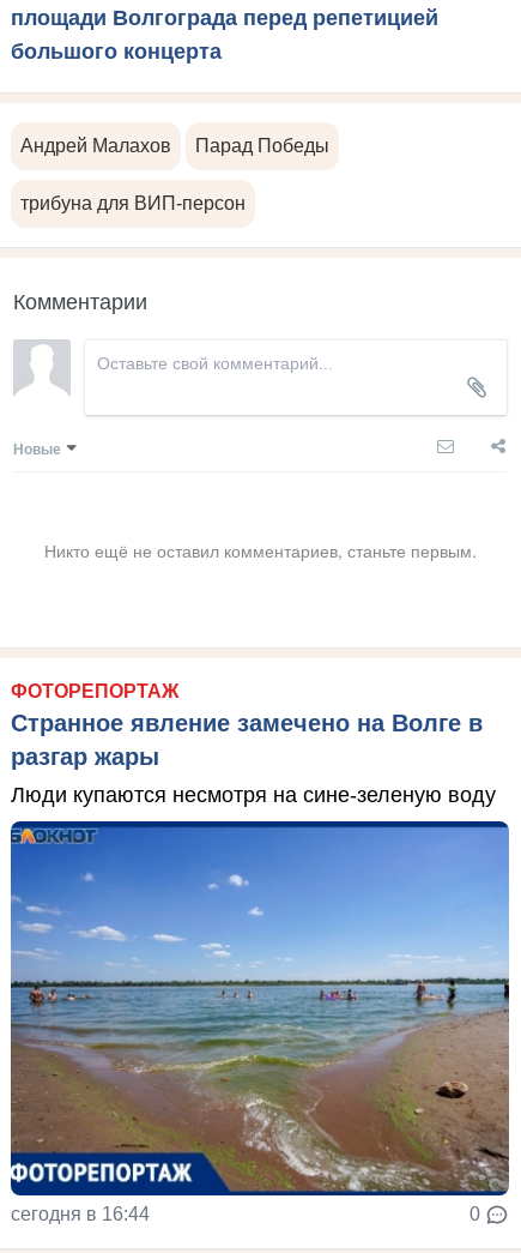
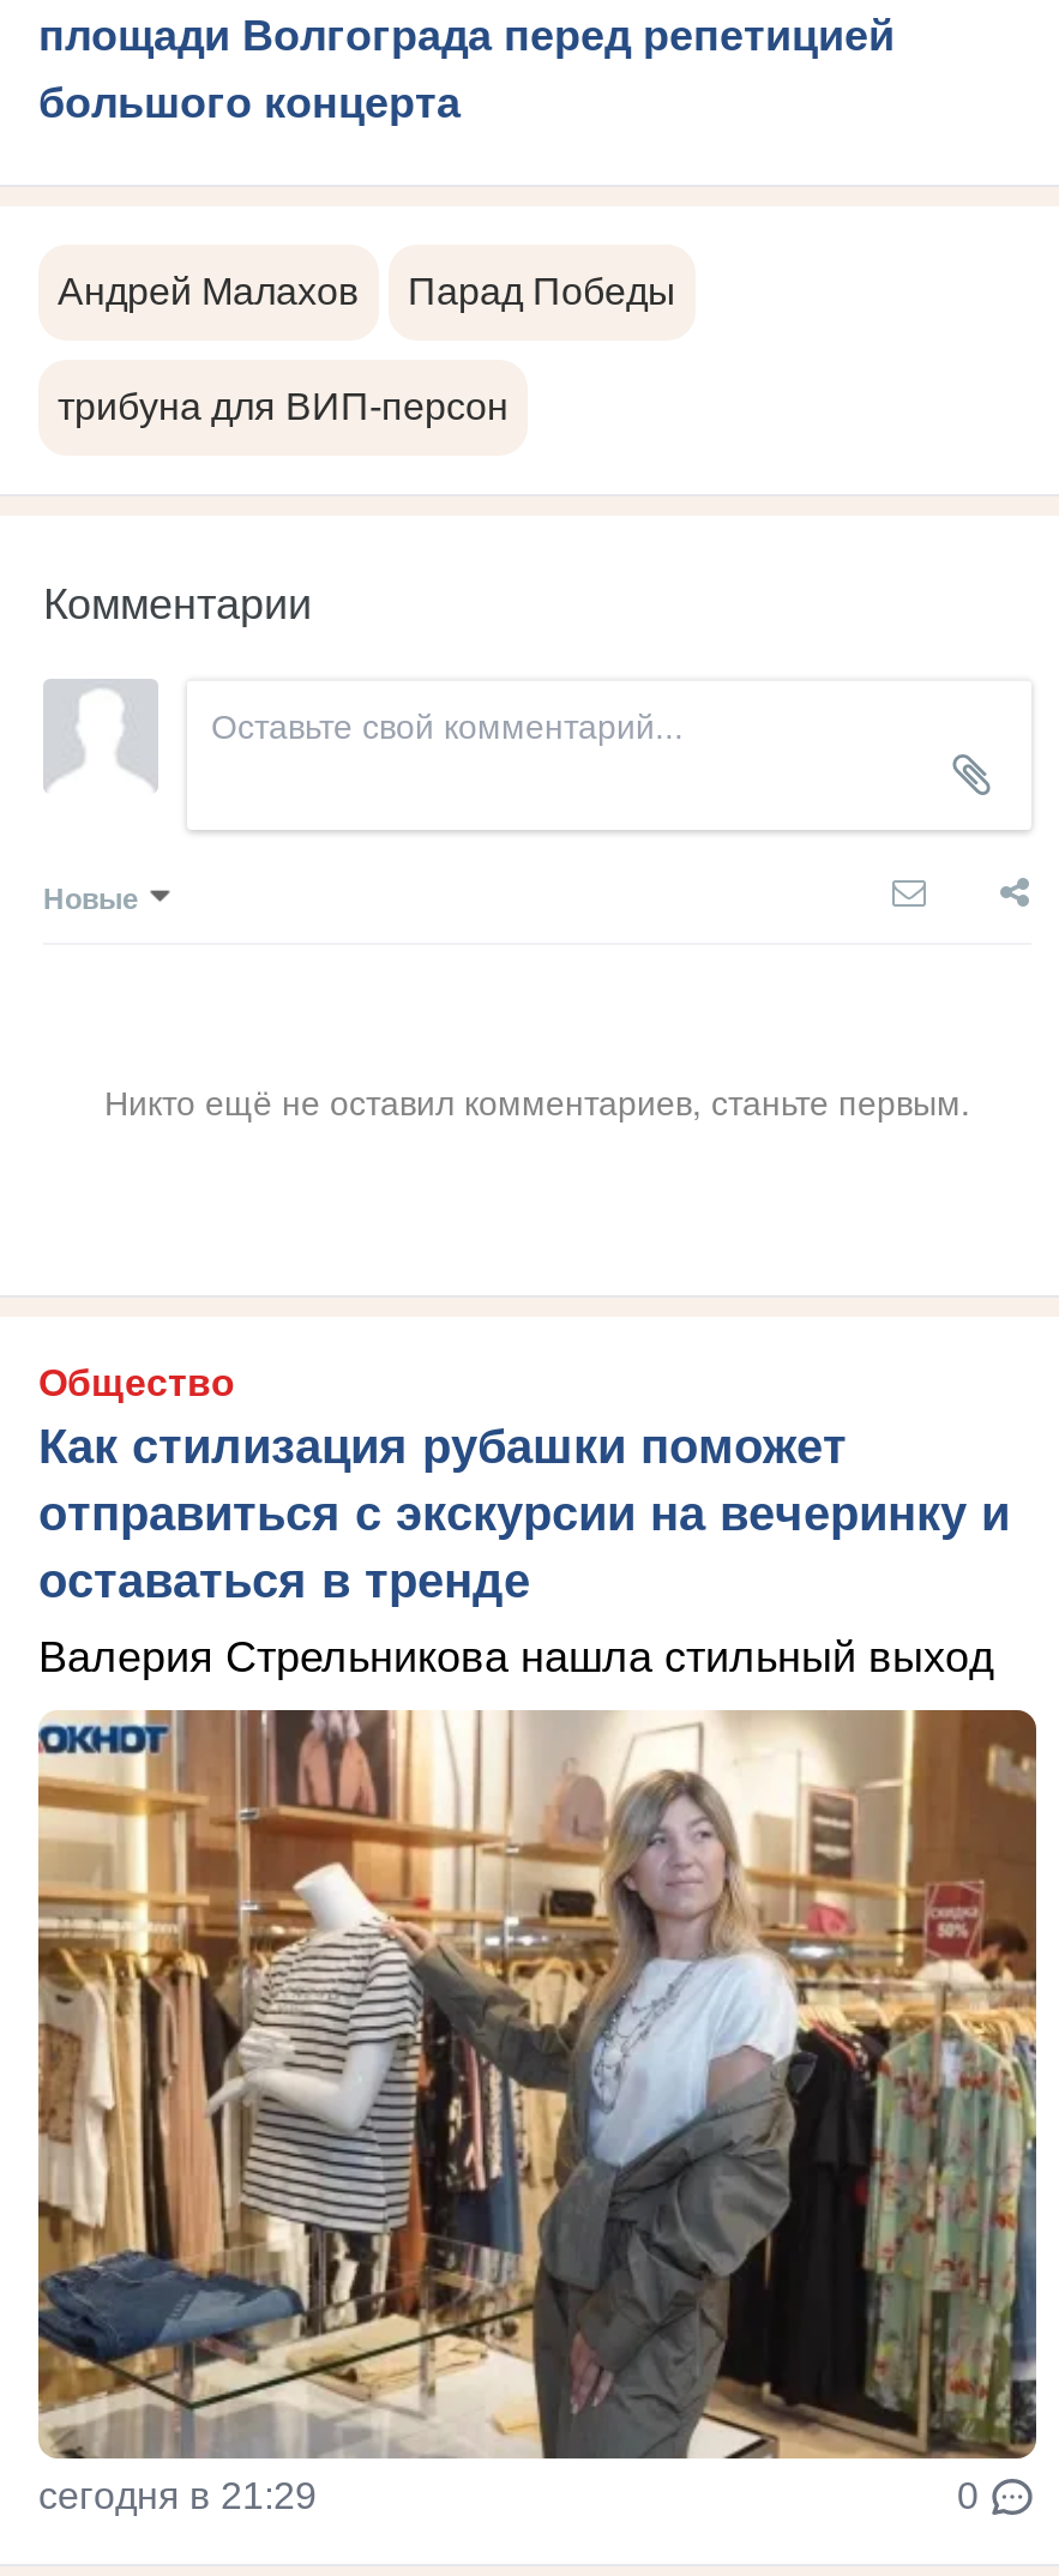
[11,681,483,769] ФОТОРЕПОРТАЖ | Странное явление замечено на Волге в | разгар жары -> [38,1361,1010,1606] Общество | Как стилизация рубашки поможет | отправиться с экскурсии на вечеринку и | оставаться в тренде
[11,782,496,806] Люди купаются несмотря на сине-зеленую воду -> [38,1632,995,1680] Валерия Стрельникова нашла стильный выход
[10,824,510,1224] [image] | сегодня в 16:44 -> [36,1708,1039,2515] [image] | сегодня в 21:29

